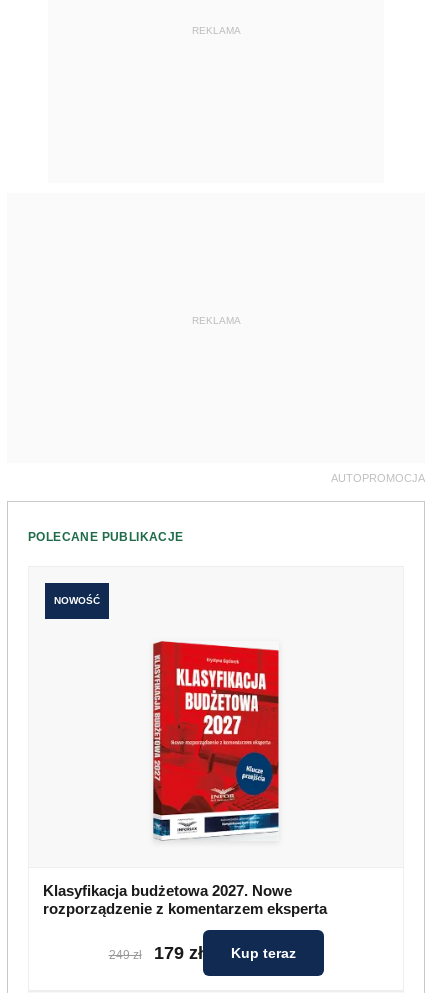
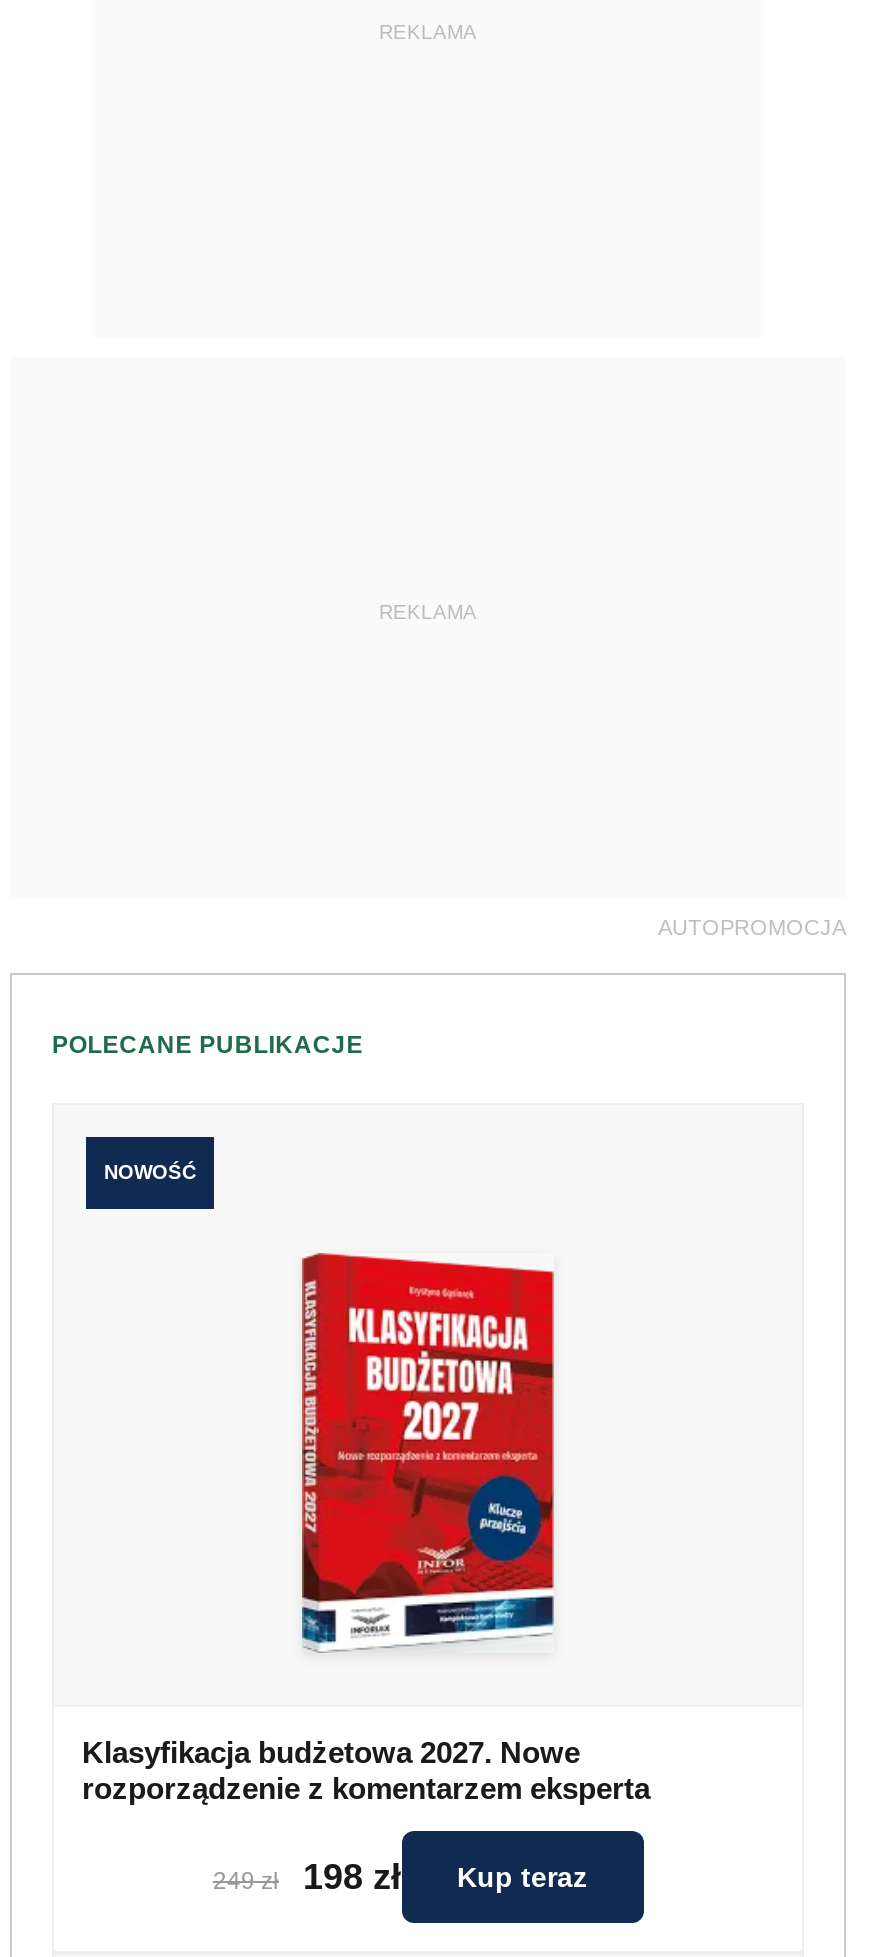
[153,943,202,963] 179 zł -> [303,1857,401,1897] 198 zł

